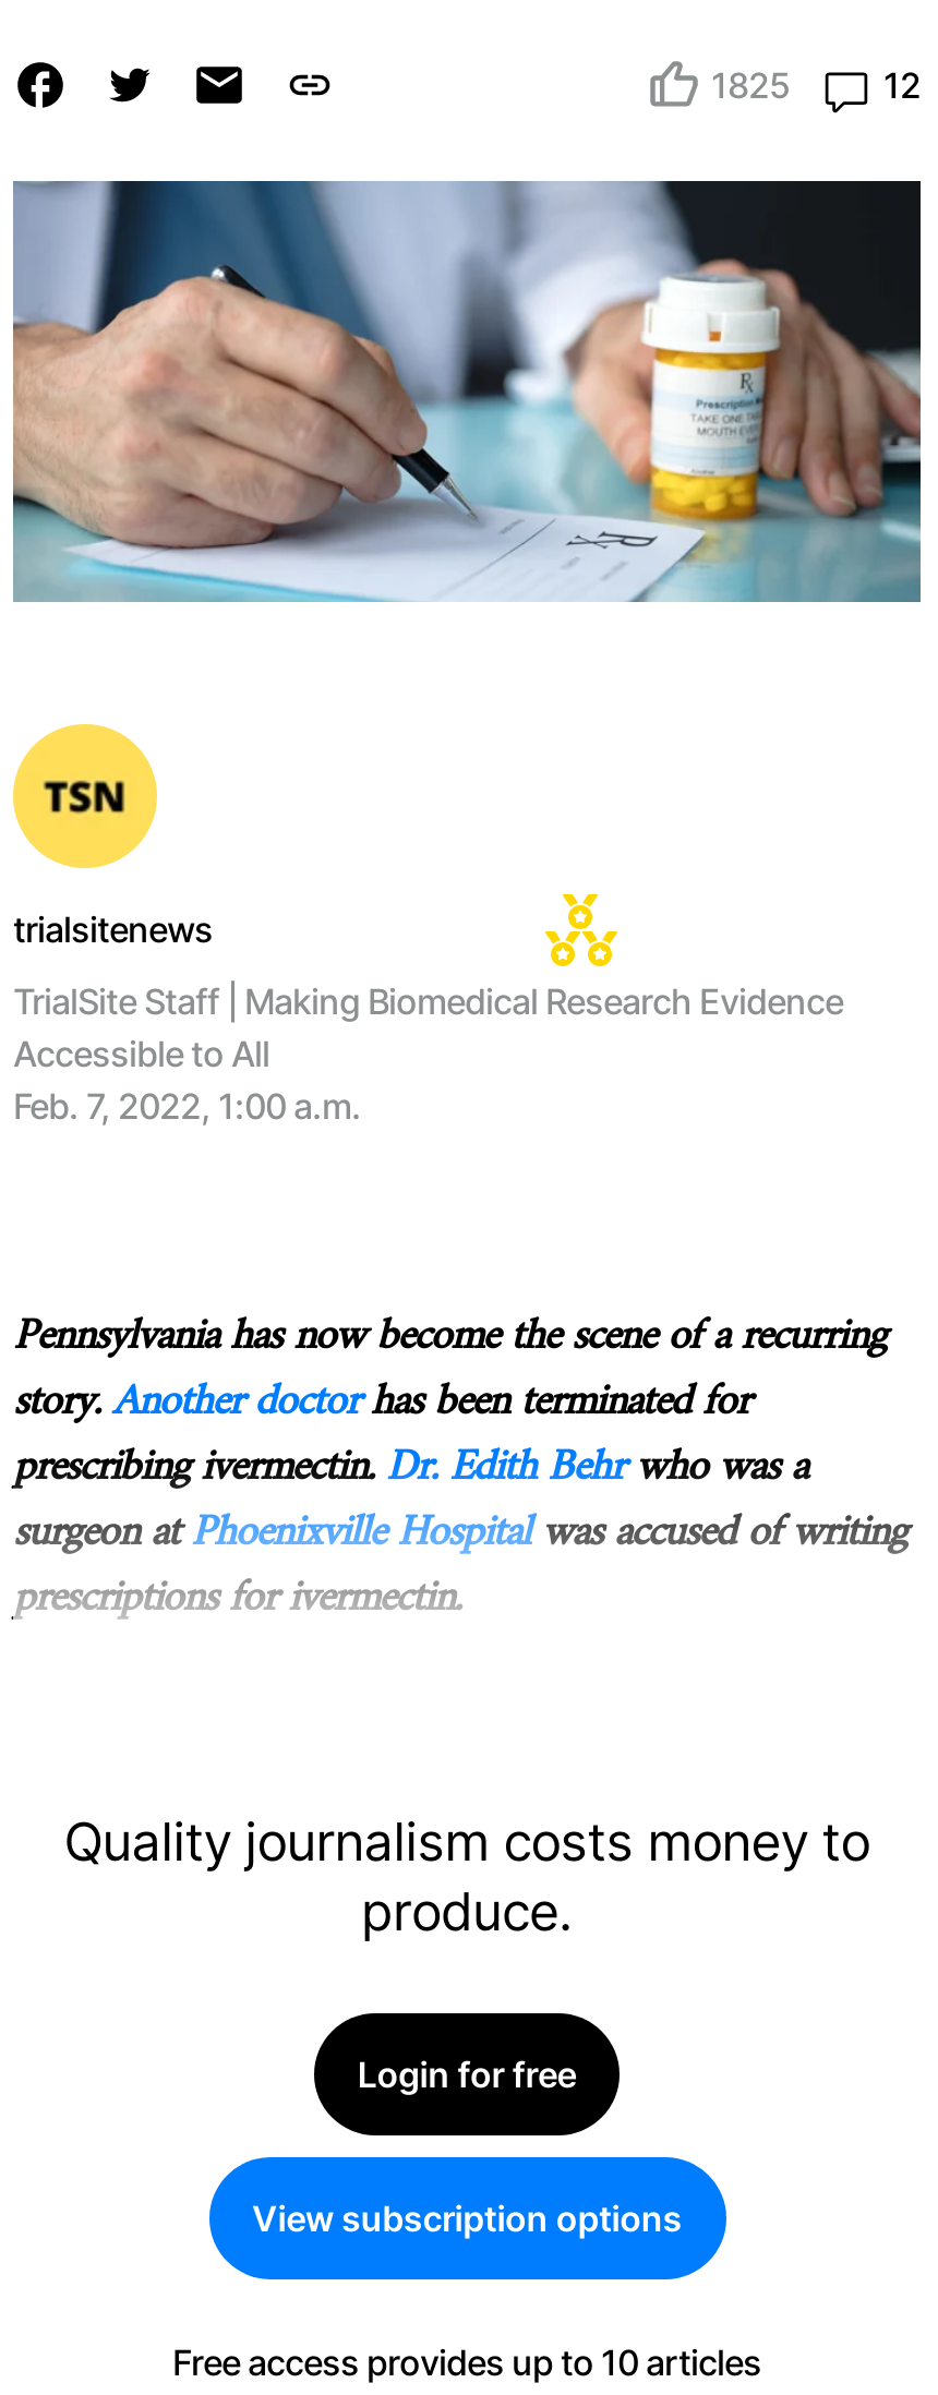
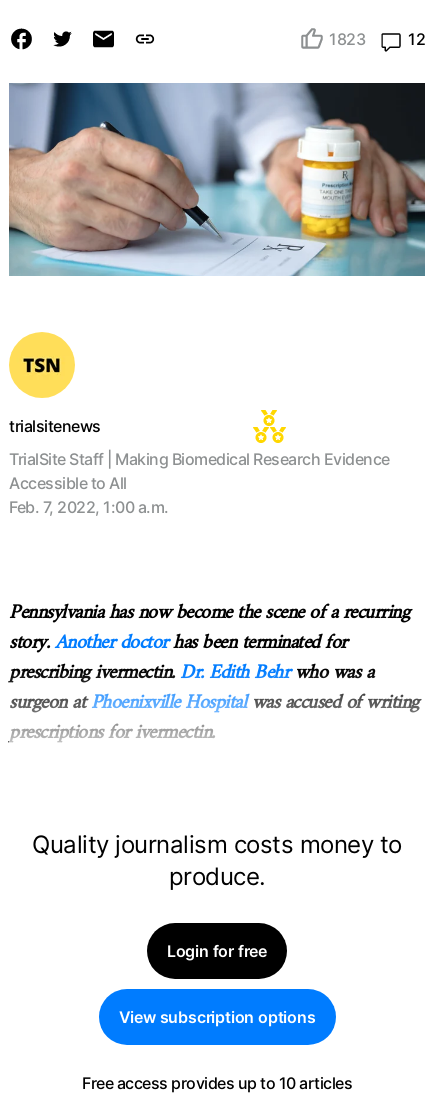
[711,63,790,107] 1825 -> [329,29,365,49] 1823

